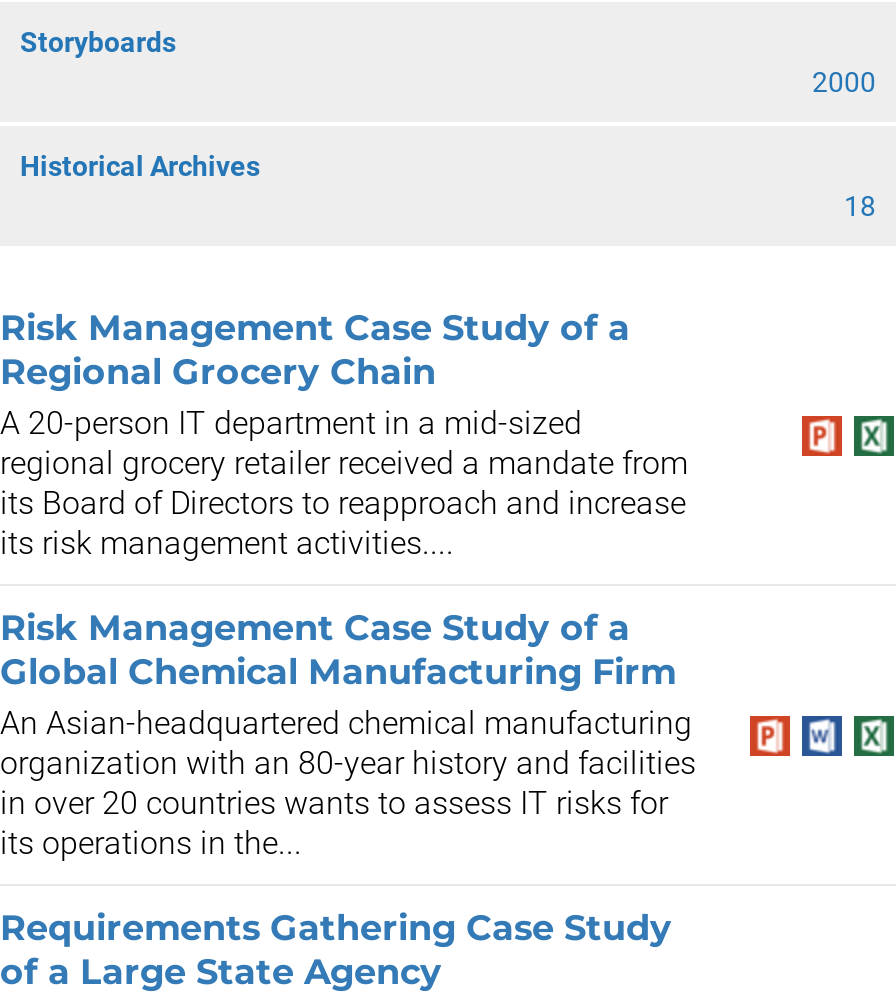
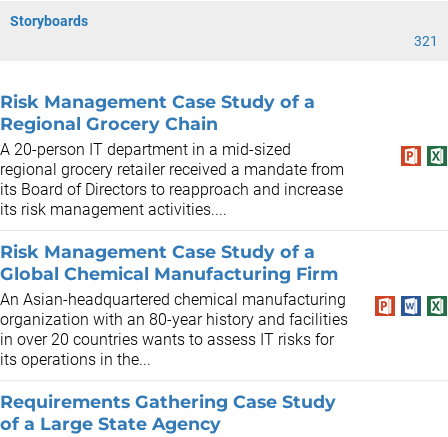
[20,66,876,222] 2000 | Historical Archives | 18 -> [414,33,438,49] 321

